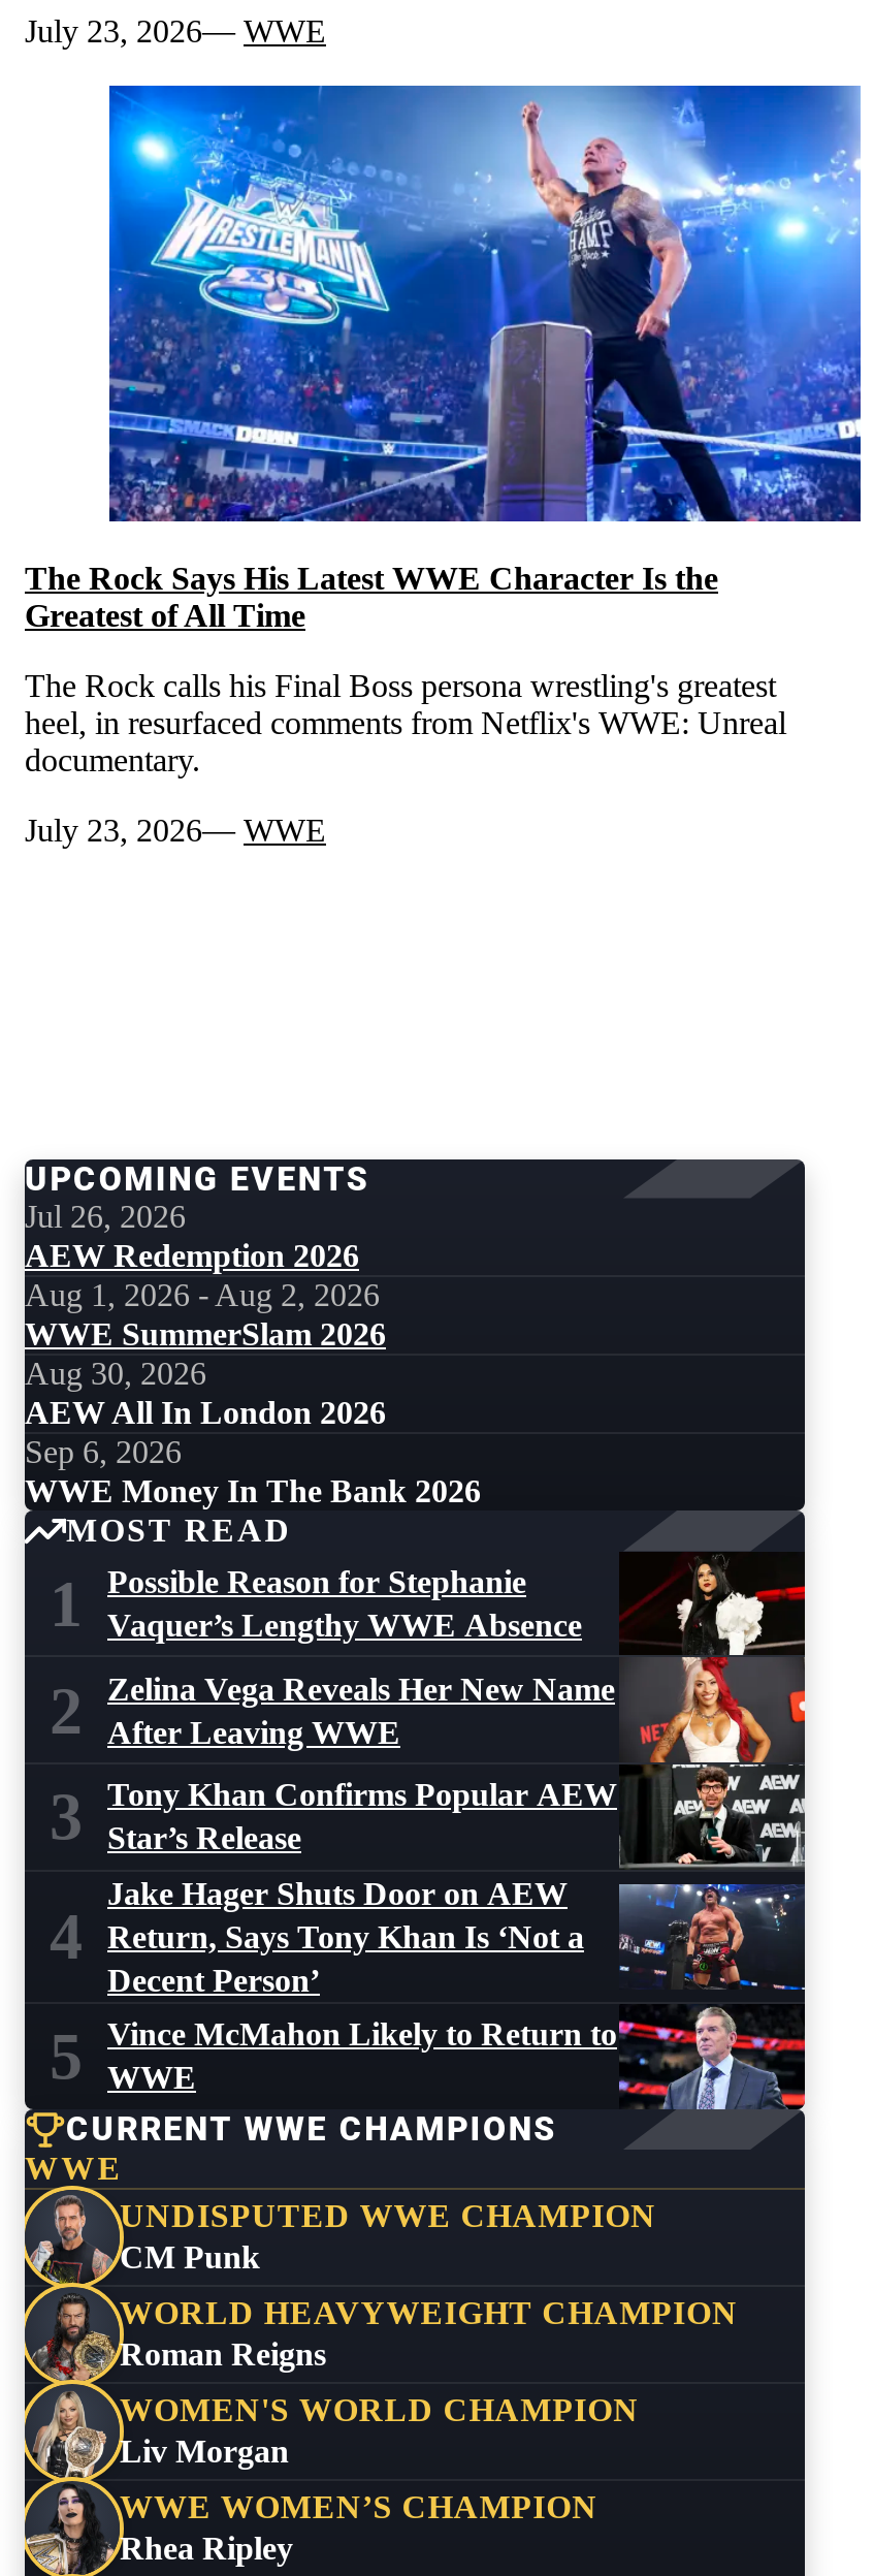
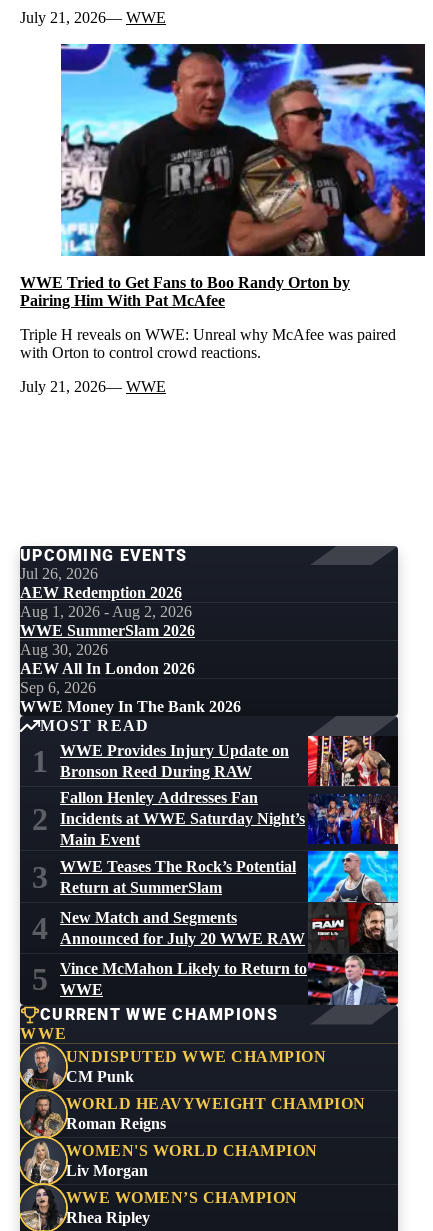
[25,13,326,48] July 23, 2026 WWE -> [20,9,166,26] July 21, 2026 WWE
[25,84,863,632] [image] | The Rock Says His Latest WWE Character Is the | Greatest of All Time -> [20,43,426,309] [image] | WWE Tried to Get Fans to Boo Randy Orton by | Pairing Him With Pat McAfee
[25,667,786,777] The Rock calls his Final Boss persona wrestling's greatest | heel, in resurfaced comments from Netflix's WWE: Unreal | documentary. -> [20,326,396,361] Triple H reveals on WWE: Unreal why McAfee was paired | with Orton to control crowd reactions.
[25,812,326,847] July 23, 2026 WWE -> [20,378,166,395] July 21, 2026 WWE
[107,1552,807,1992] [image] | Zelina Vega Reveals Her New Name | After Leaving WWE -> [60,735,399,950] [image] | Fallon Henley Addresses Fan | Incidents at WWE Saturday Night’s | Main Event
[107,1564,582,1643] Possible Reason for Stephanie | Vaquer’s Lengthy WWE Absence -> [60,742,289,780] WWE Provides Injury Update on | Bronson Reed During RAW
[107,1778,617,1856] Tony Khan Confirms Popular AEW | Star’s Release -> [60,858,296,896] WWE Teases The Rock’s Potential | Return at SummerSlam
[107,1876,584,1997] Jake Hager Shuts Door on AEW | Return, Says Tony Khan Is ‘Not a | Decent Person’ -> [60,909,305,947] New Match and Segments | Announced for July 20 WWE RAW

